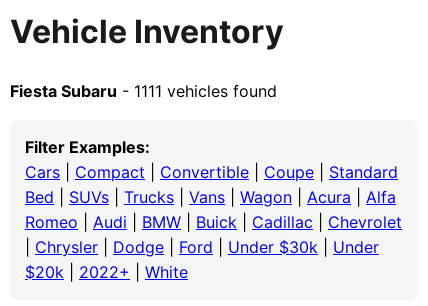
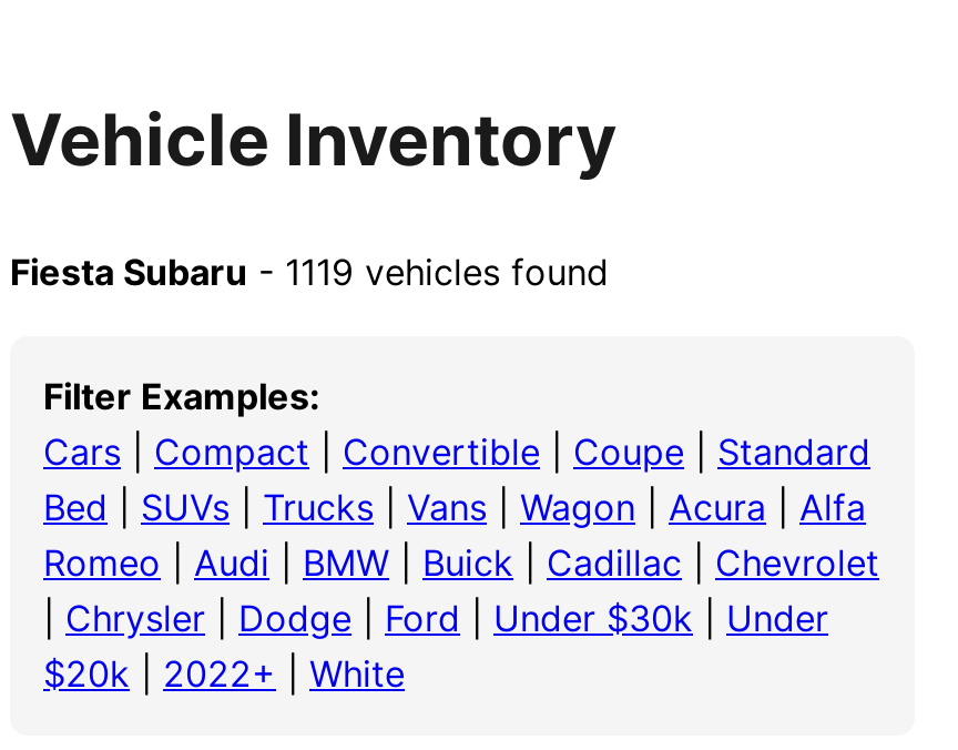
[10,81,277,101] Fiesta Subaru - 1111 vehicles found -> [10,249,609,294] Fiesta Subaru - 1119 vehicles found

